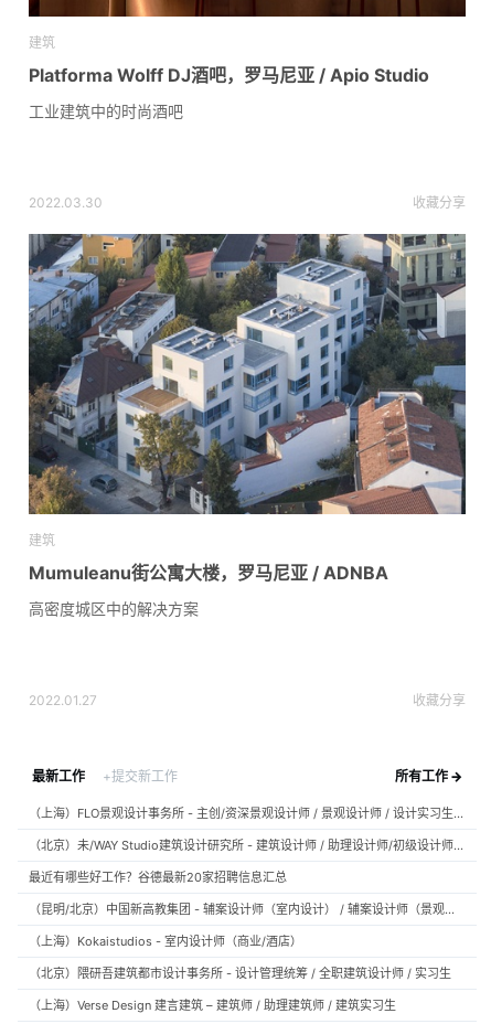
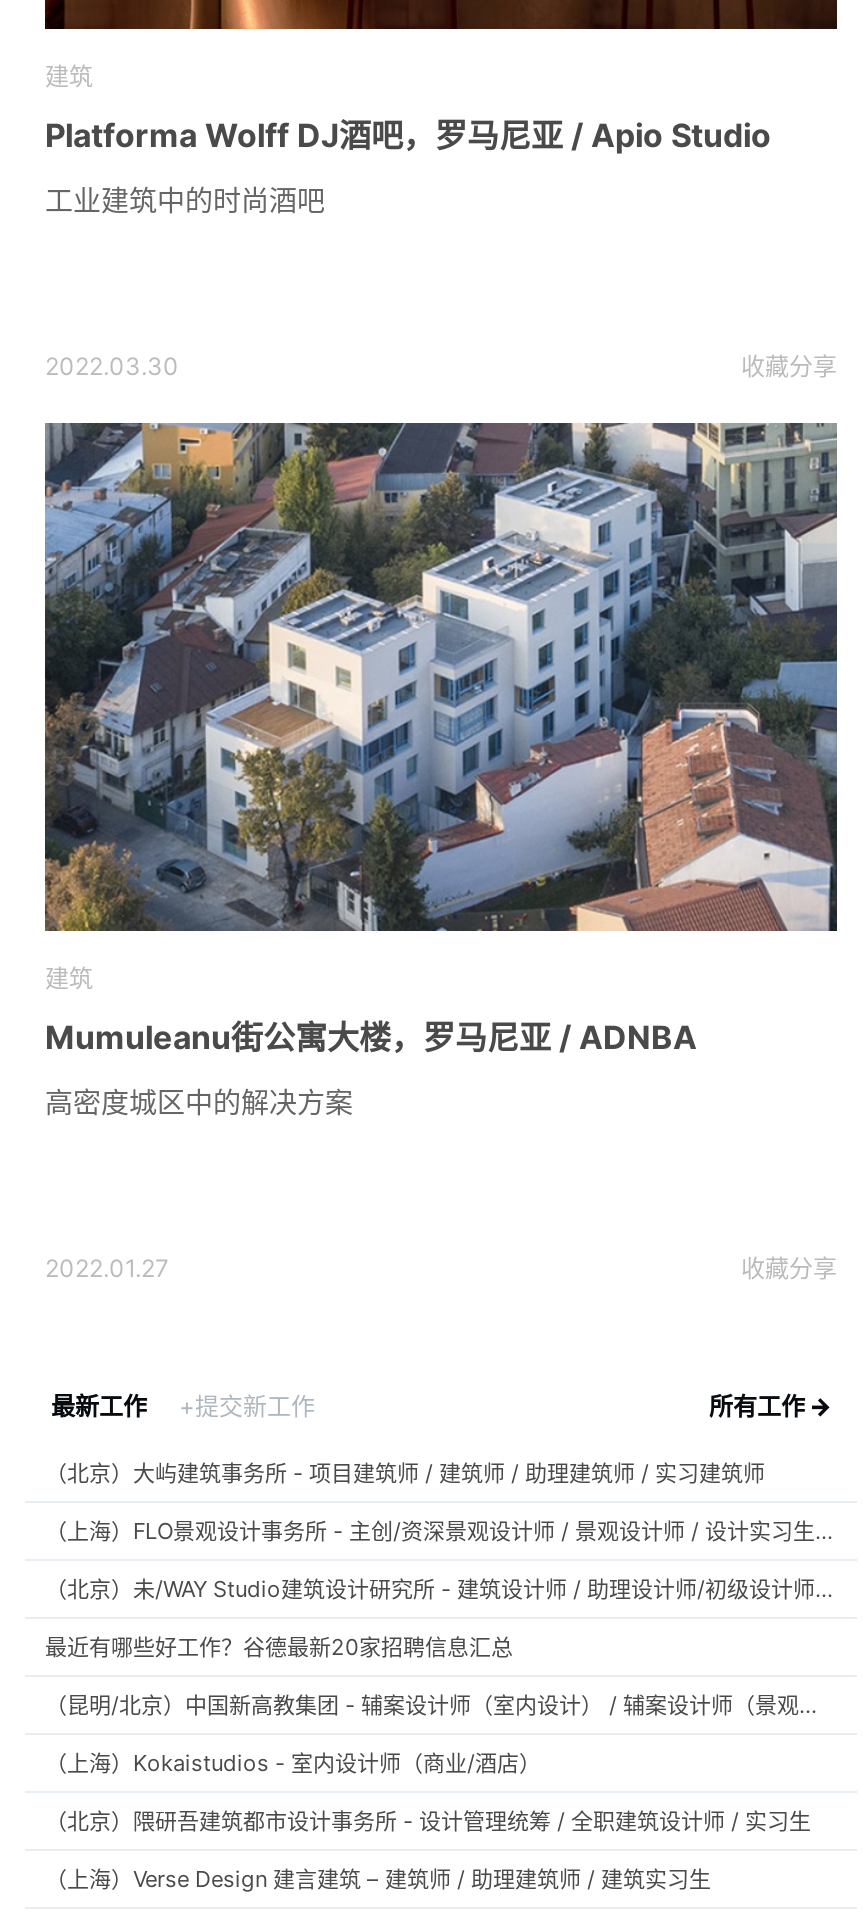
none -> [45,1459,765,1487] （北京）大屿建筑事务所 - 项目建筑师 / 建筑师 / 助理建筑师 / 实习建筑师

